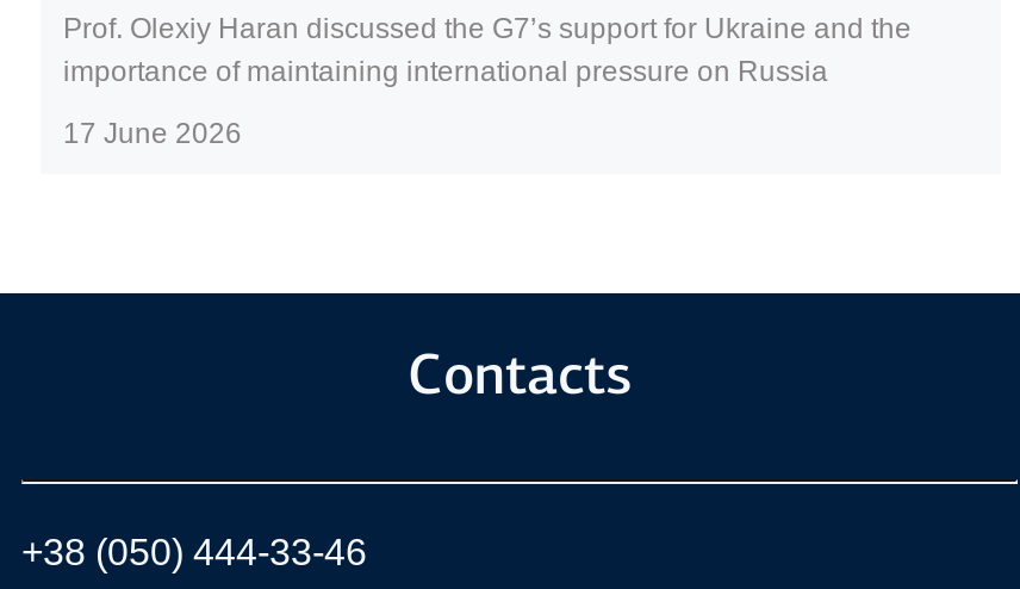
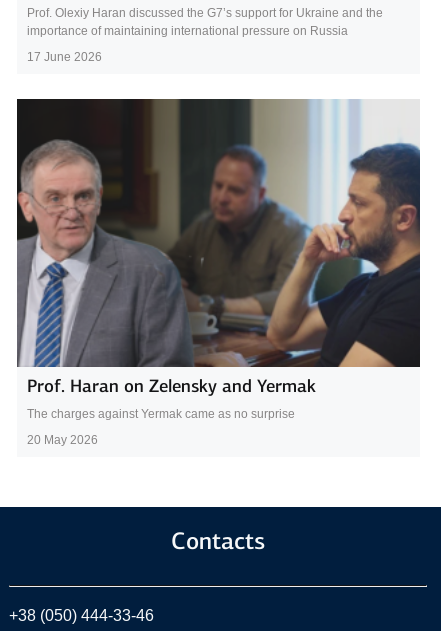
none -> [16,98,421,447] [image] | Prof. Haran on Zelensky and Yermak | The charges against Yermak came as no surprise | 20 May 2026

